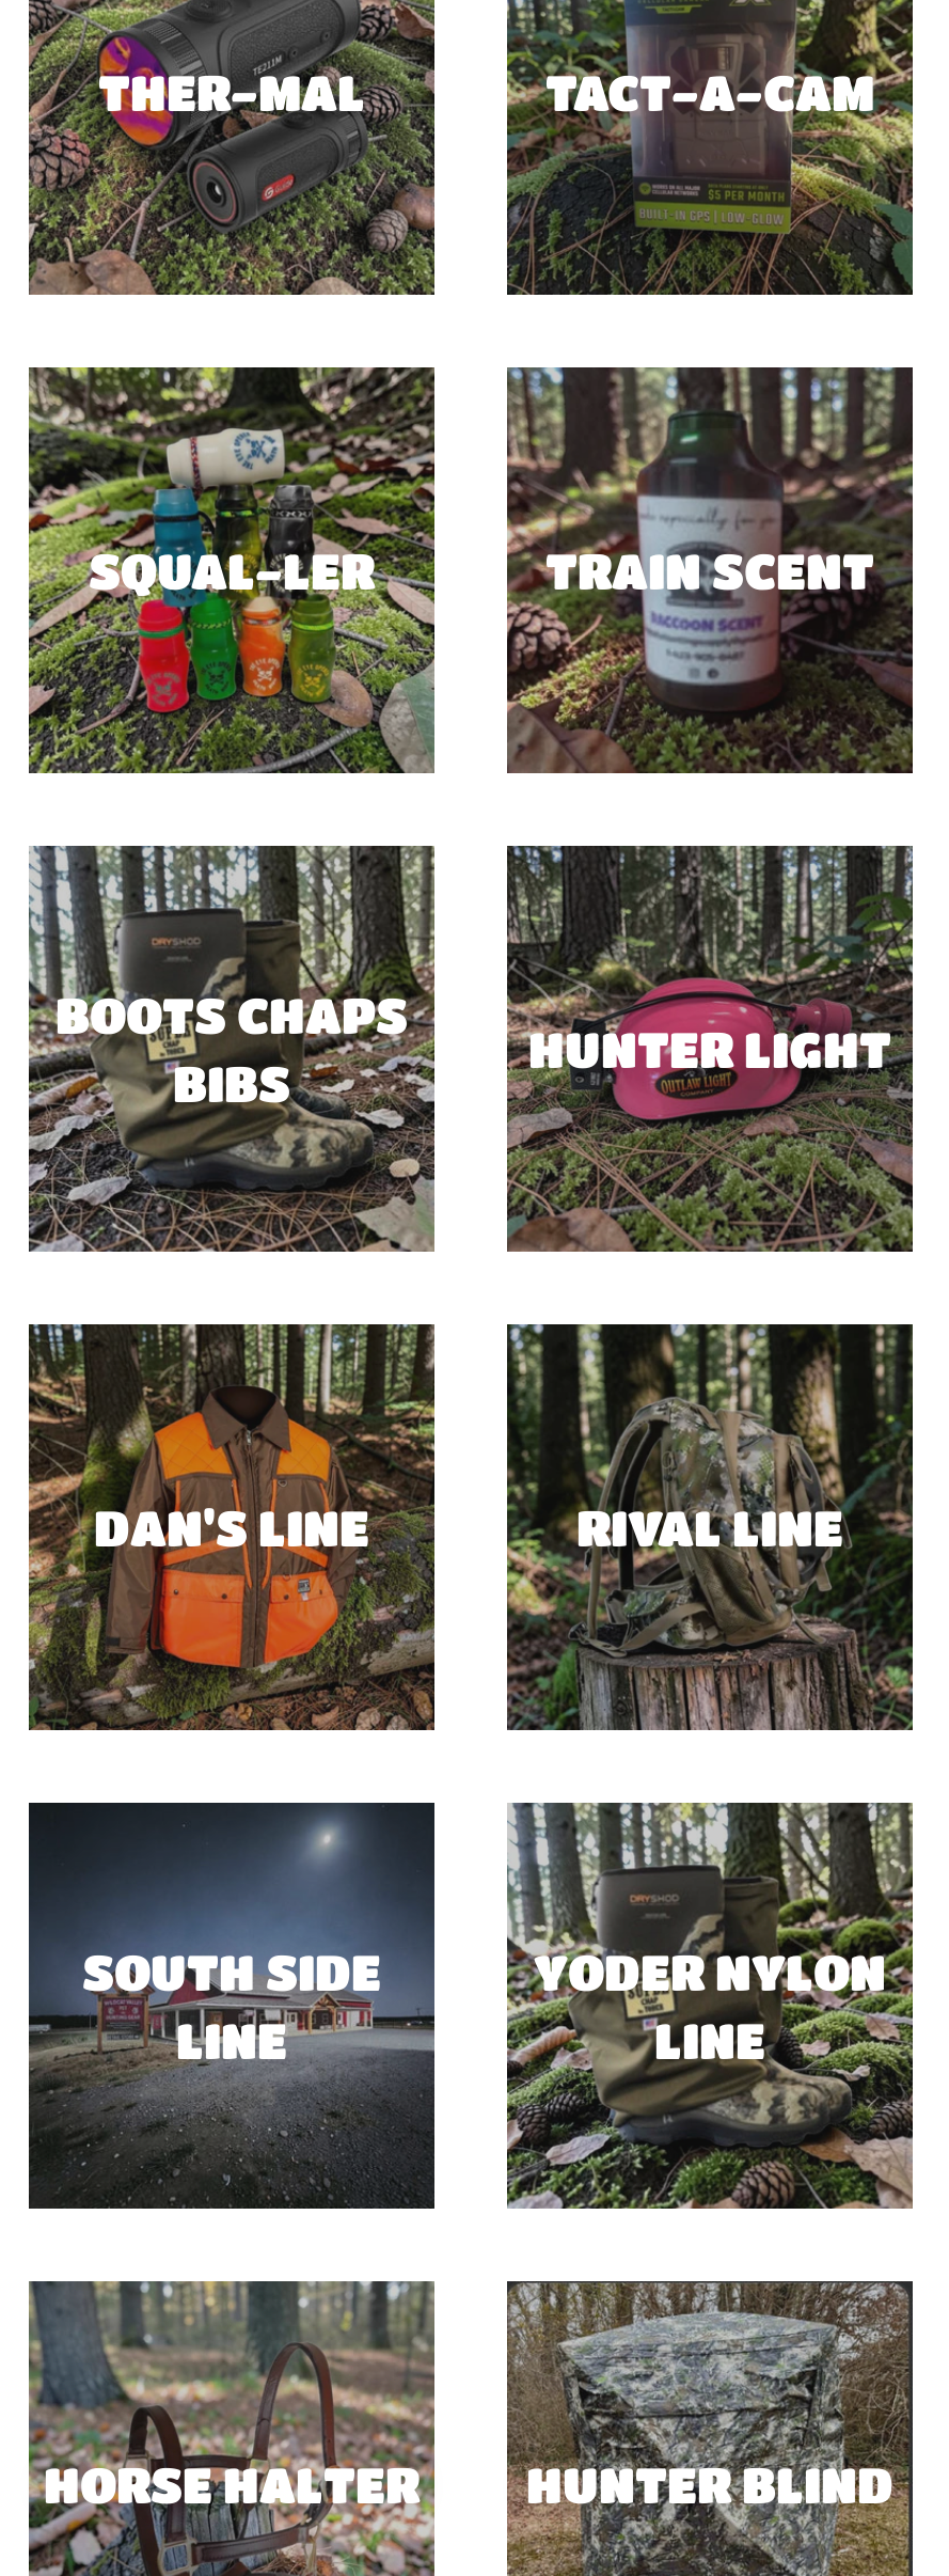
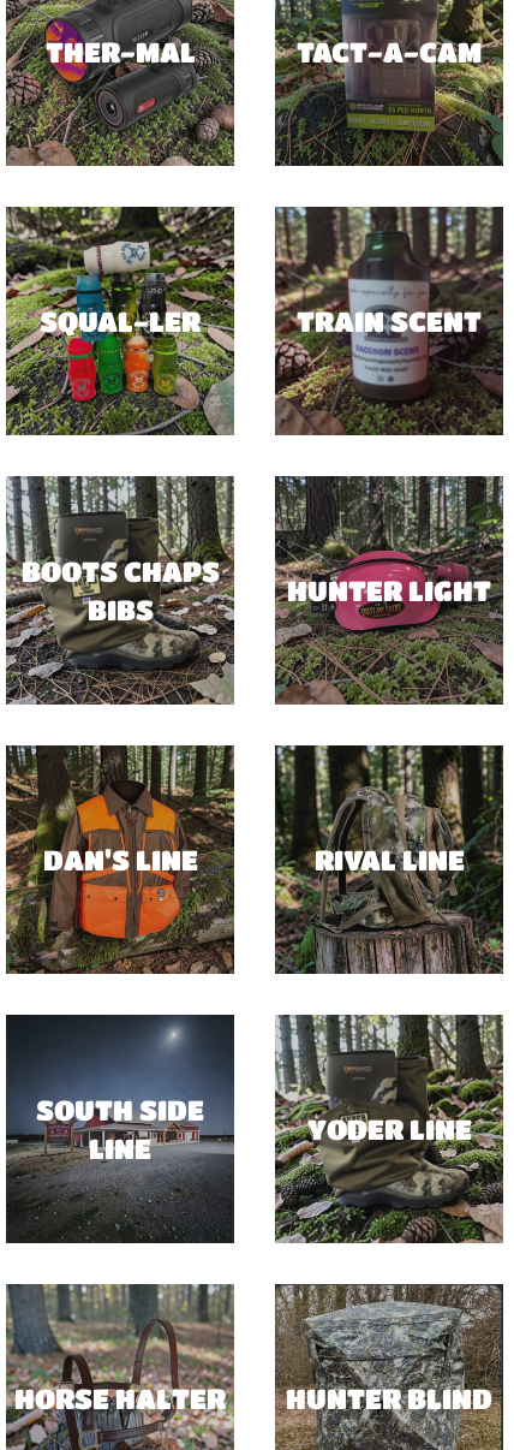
[534,1945,886,2069] YODER NYLON | LINE -> [307,1114,471,1145] YODER LINE

